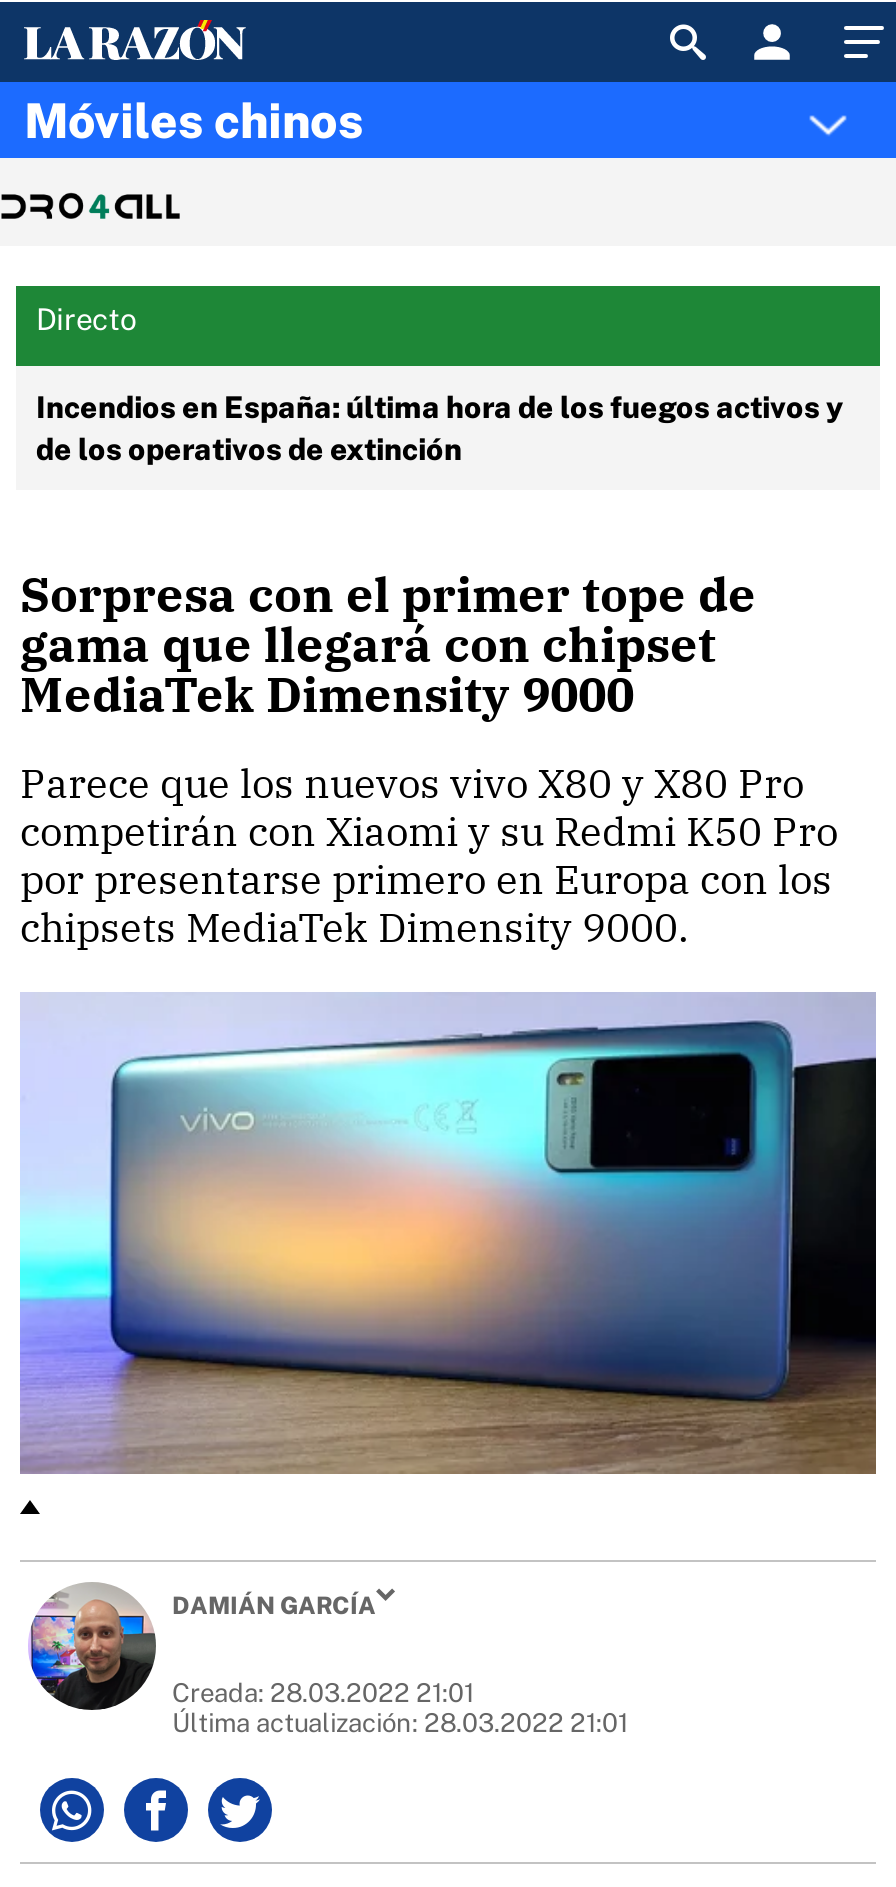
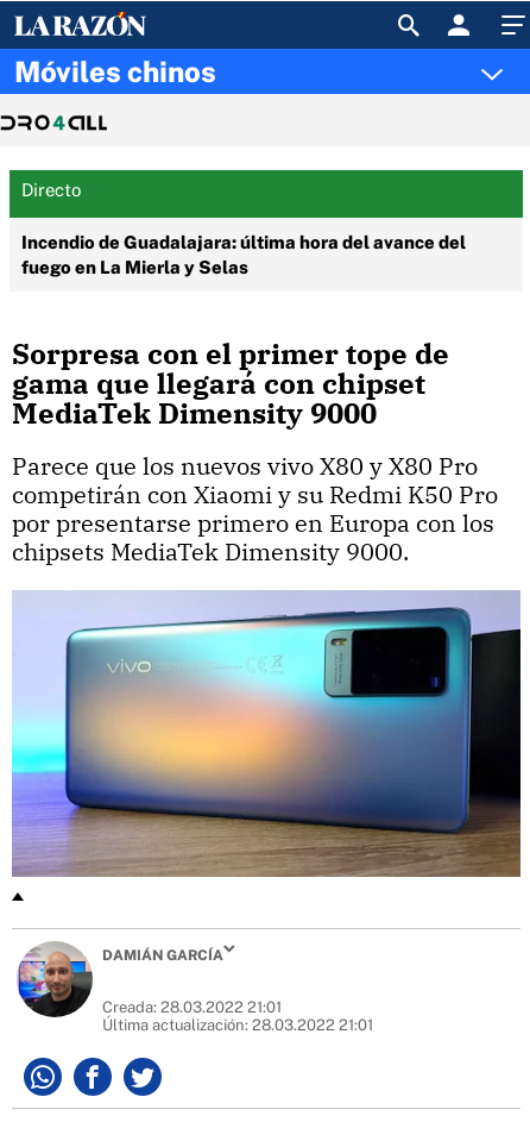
[36,390,844,466] Incendios en España: última hora de los fuegos activos y | de los operativos de extinción -> [21,232,466,277] Incendio de Guadalajara: última hora del avance del | fuego en La Mierla y Selas

